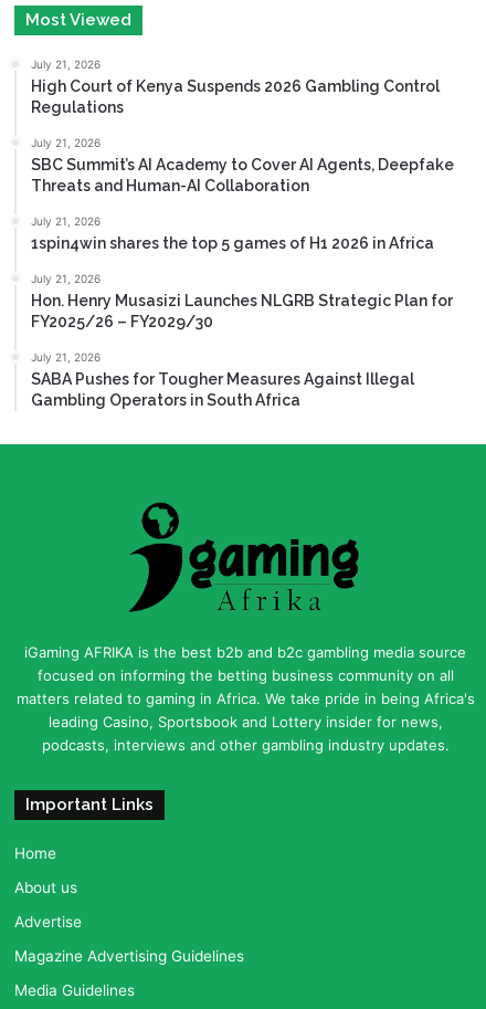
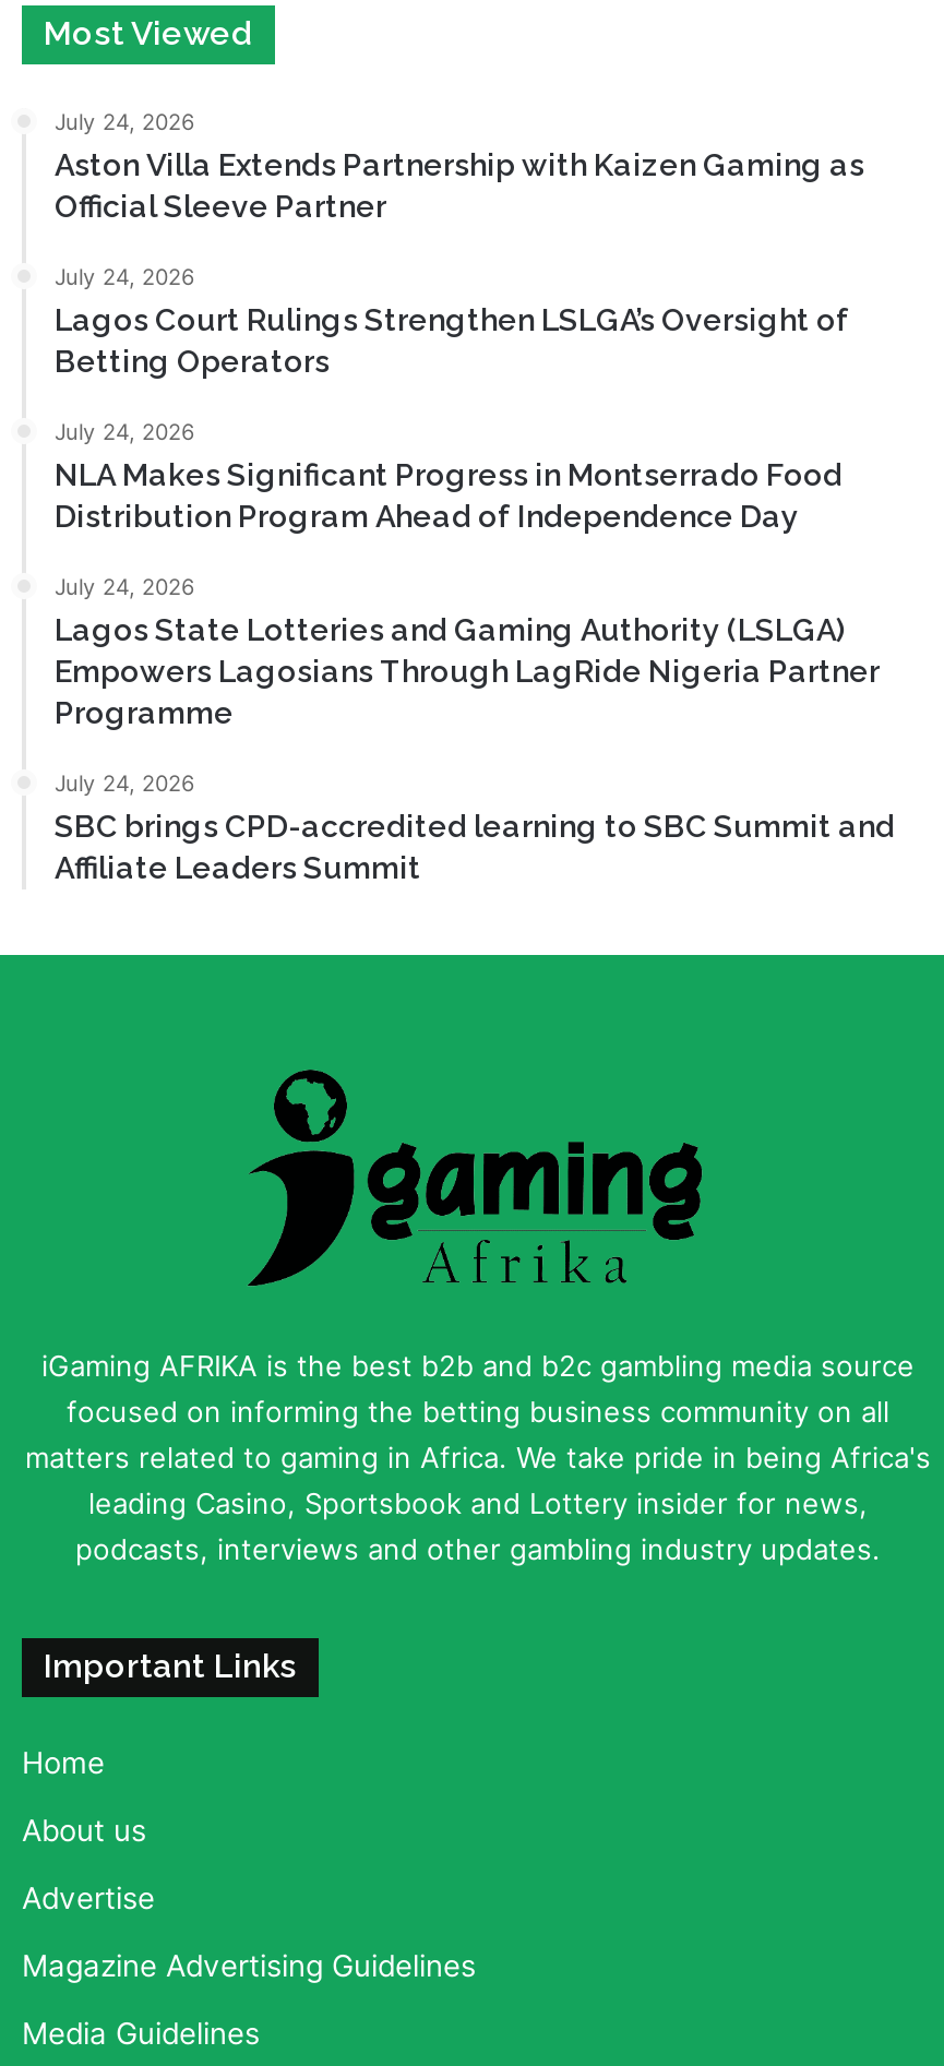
[31,57,440,116] July 21, 2026 | High Court of Kenya Suspends 2026 Gambling Control | Regulations -> [55,108,864,224] July 24, 2026 | Aston Villa Extends Partnership with Kaizen Gaming as | Official Sleeve Partner
[31,136,454,195] July 21, 2026 | SBC Summit’s AI Academy to Cover AI Agents, Deepfake | Threats and Human-AI Collaboration -> [55,263,849,379] July 24, 2026 | Lagos Court Rulings Strengthen LSLGA’s Oversight of | Betting Operators
[31,214,434,252] July 21, 2026 | 1spin4win shares the top 5 games of H1 2026 in Africa -> [55,418,843,534] July 24, 2026 | NLA Makes Significant Progress in Montserrado Food | Distribution Program Ahead of Independence Day
[31,272,453,330] July 21, 2026 | Hon. Henry Musasizi Launches NLGRB Strategic Plan for | FY2025/26 – FY2029/30 -> [55,573,880,730] July 24, 2026 | Lagos State Lotteries and Gaming Authority (LSLGA) | Empowers Lagosians Through LagRide Nigeria Partner | Programme
[31,350,414,409] July 21, 2026 | SABA Pushes for Tougher Measures Against Illegal | Gambling Operators in South Africa -> [55,769,895,885] July 24, 2026 | SBC brings CPD-accredited learning to SBC Summit and | Affiliate Leaders Summit

